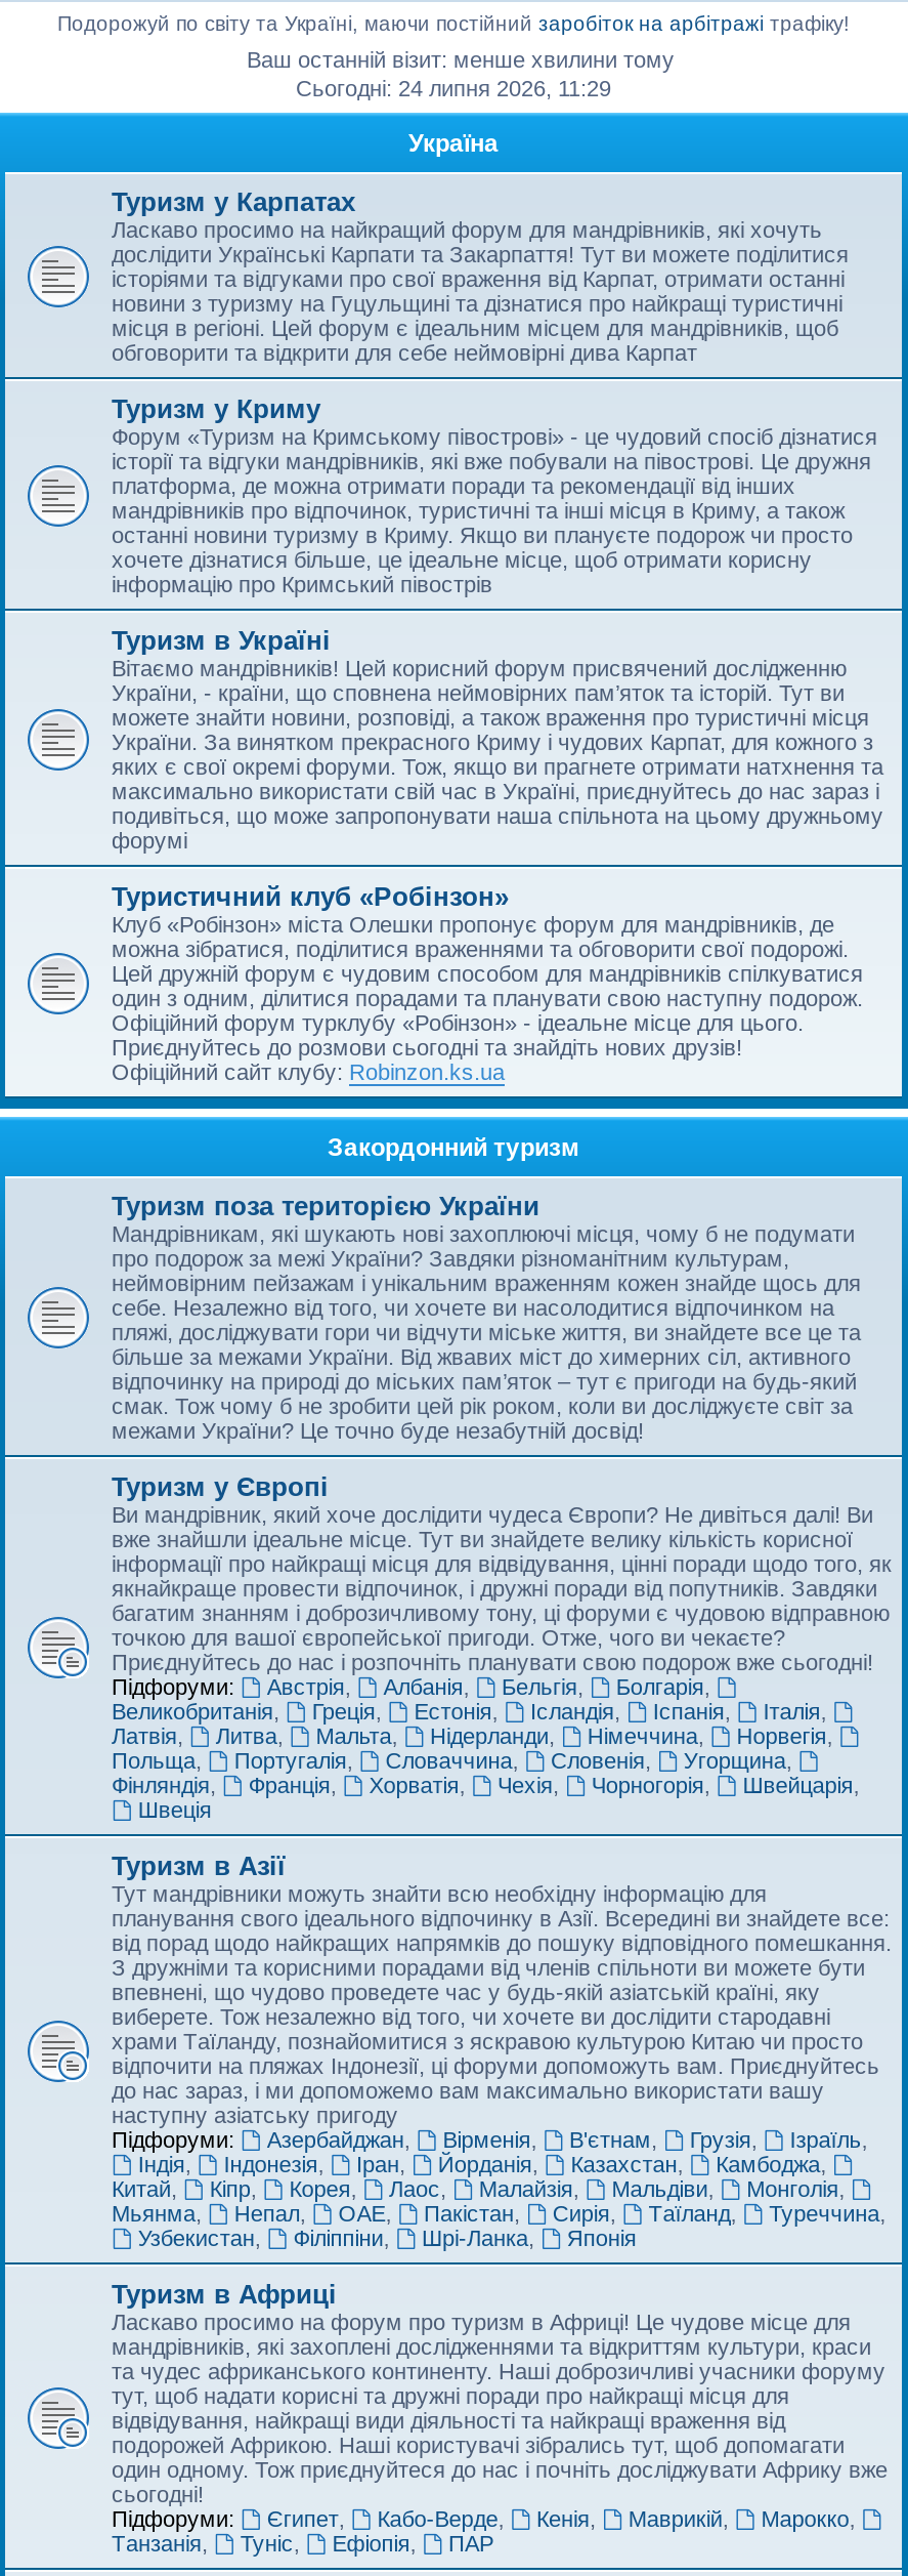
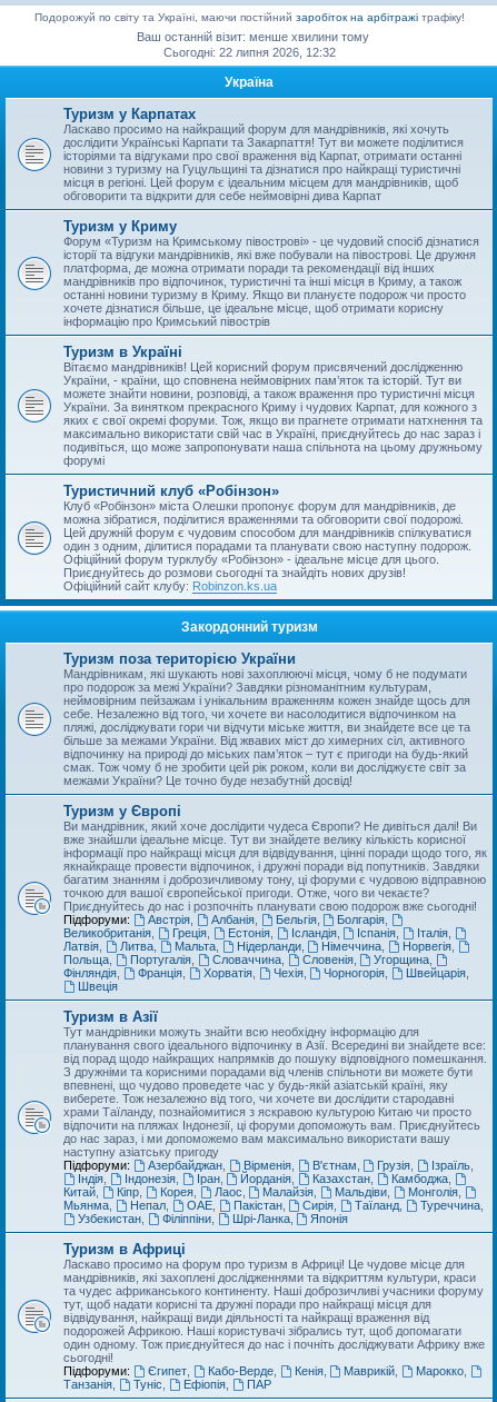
[296,76,611,100] Сьогодні: 24 липня 2026, 11:29 -> [163,46,335,59] Сьогодні: 22 липня 2026, 12:32

